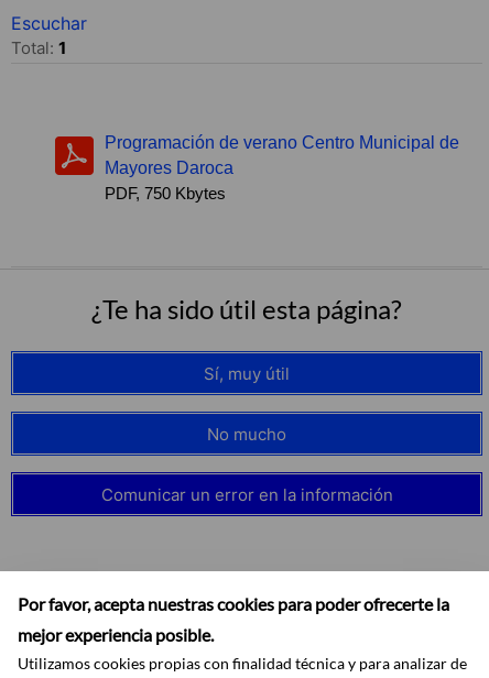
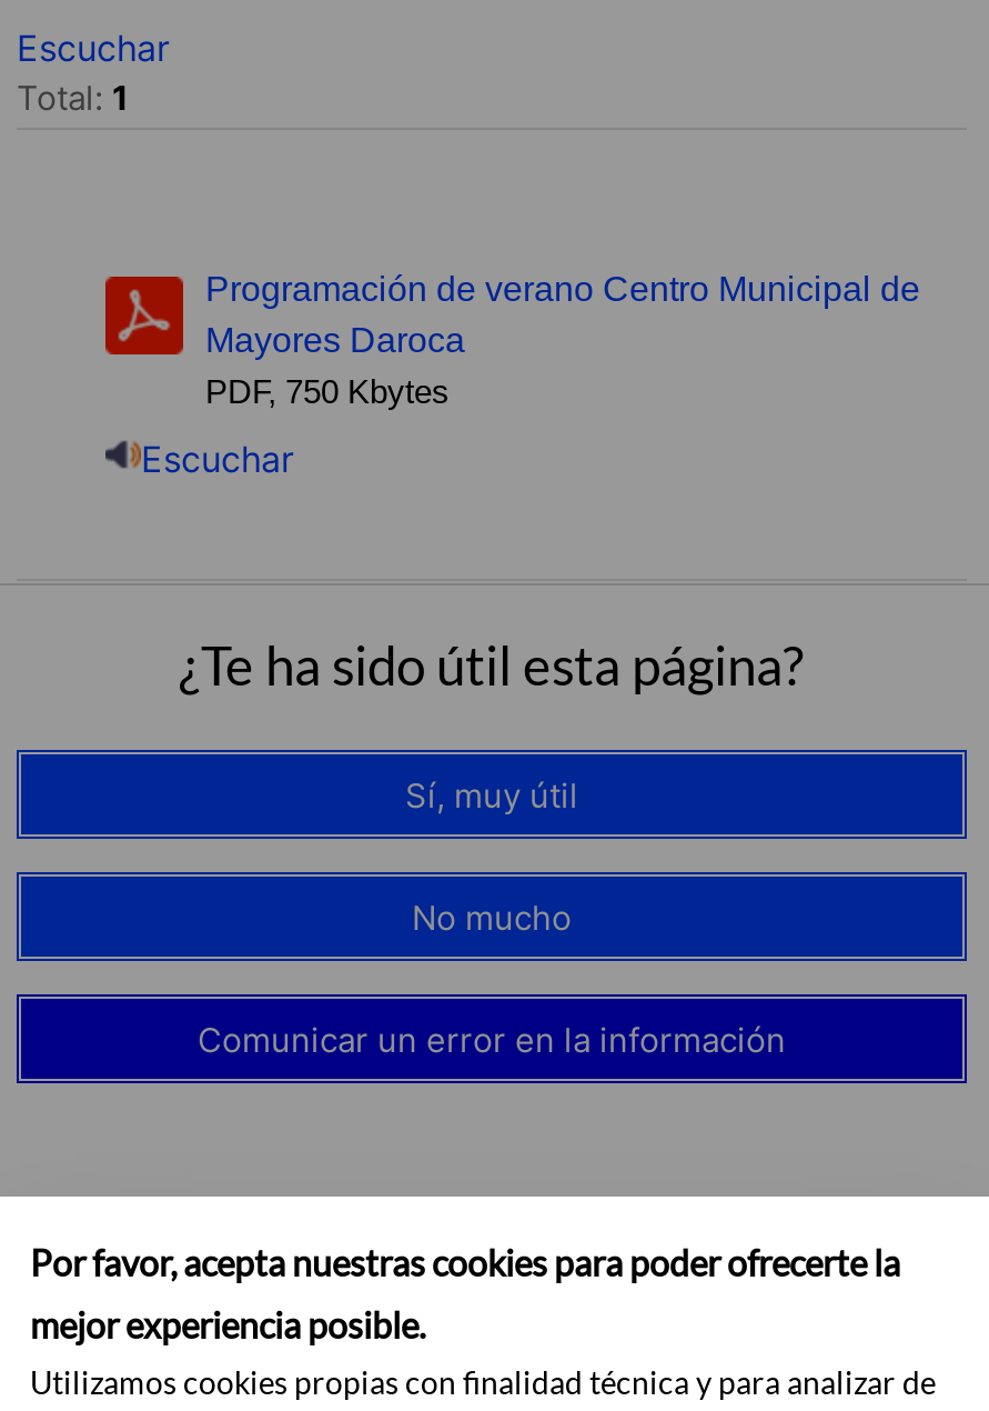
none -> [141,437,294,482] Escuchar

